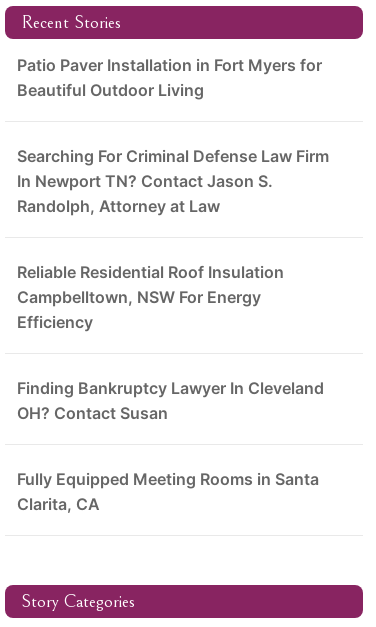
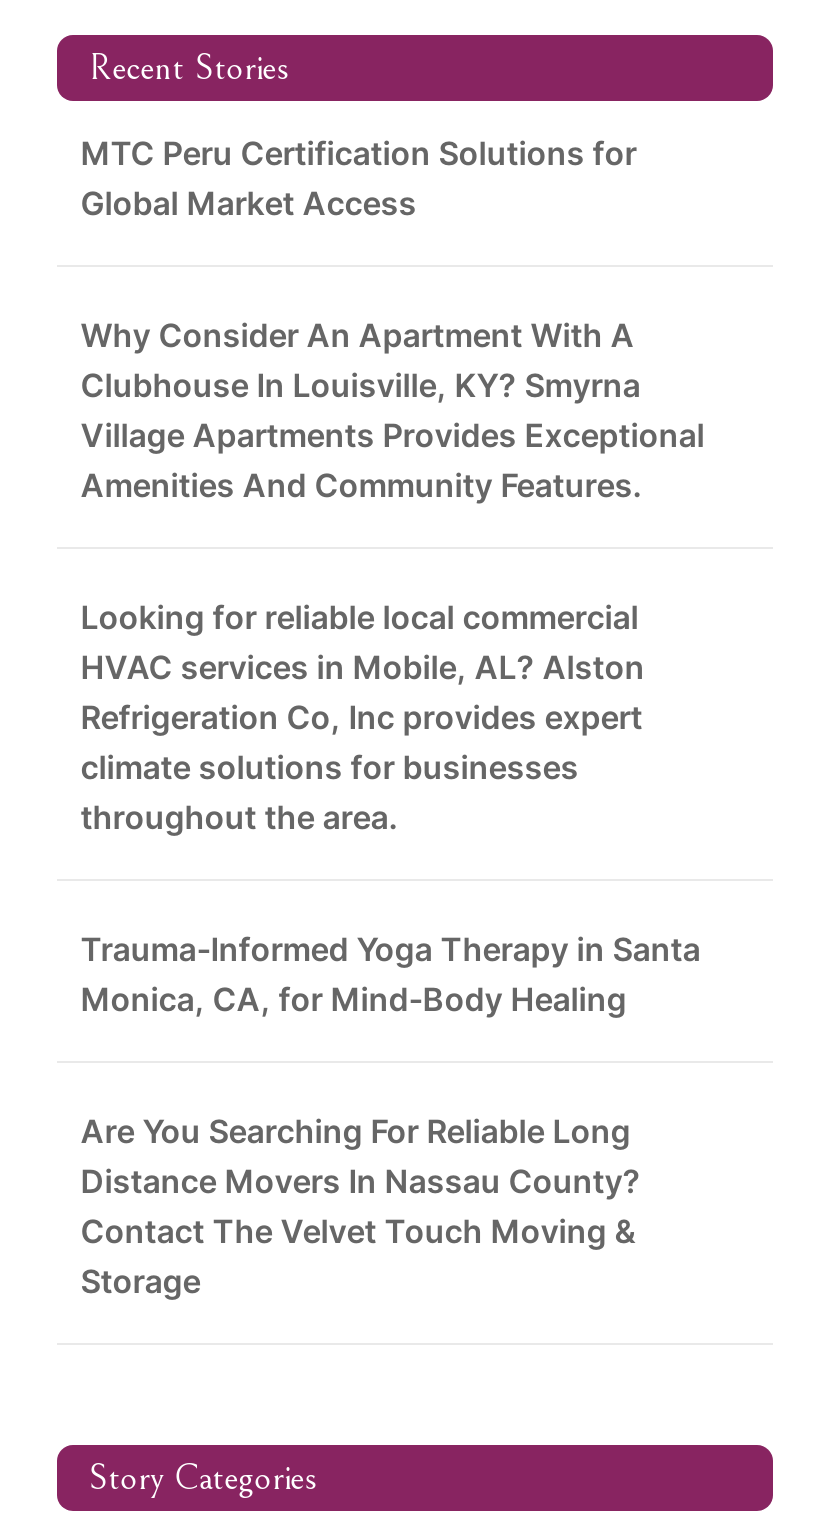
[17,54,322,99] Patio Paver Installation in Fort Myers for | Beautiful Outdoor Living -> [81,134,637,224] MTC Peru Certification Solutions for | Global Market Access
[17,145,329,215] Searching For Criminal Defense Law Firm | In Newport TN? Contact Jason S. | Randolph, Attorney at Law -> [81,316,705,506] Why Consider An Apartment With A | Clubhouse In Louisville, KY? Smyrna | Village Apartments Provides Exceptional | Amenities And Community Features.
[17,261,284,331] Reliable Residential Roof Insulation | Campbelltown, NSW For Energy | Efficiency -> [81,598,645,838] Looking for reliable local commercial | HVAC services in Mobile, AL? Alston | Refrigeration Co, Inc provides expert | climate solutions for businesses | throughout the area.
[17,377,324,422] Finding Bankruptcy Lawyer In Cleveland | OH? Contact Susan -> [81,930,701,1020] Trauma-Informed Yoga Therapy in Santa | Monica, CA, for Mind-Body Healing
[17,468,319,513] Fully Equipped Meeting Rooms in Santa | Clarita, CA -> [81,1112,641,1302] Are You Searching For Reliable Long | Distance Movers In Nassau County? | Contact The Velvet Touch Moving & | Storage

